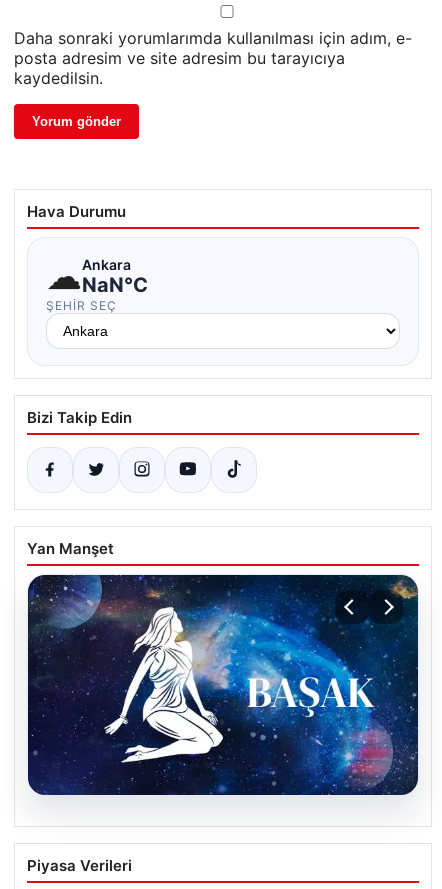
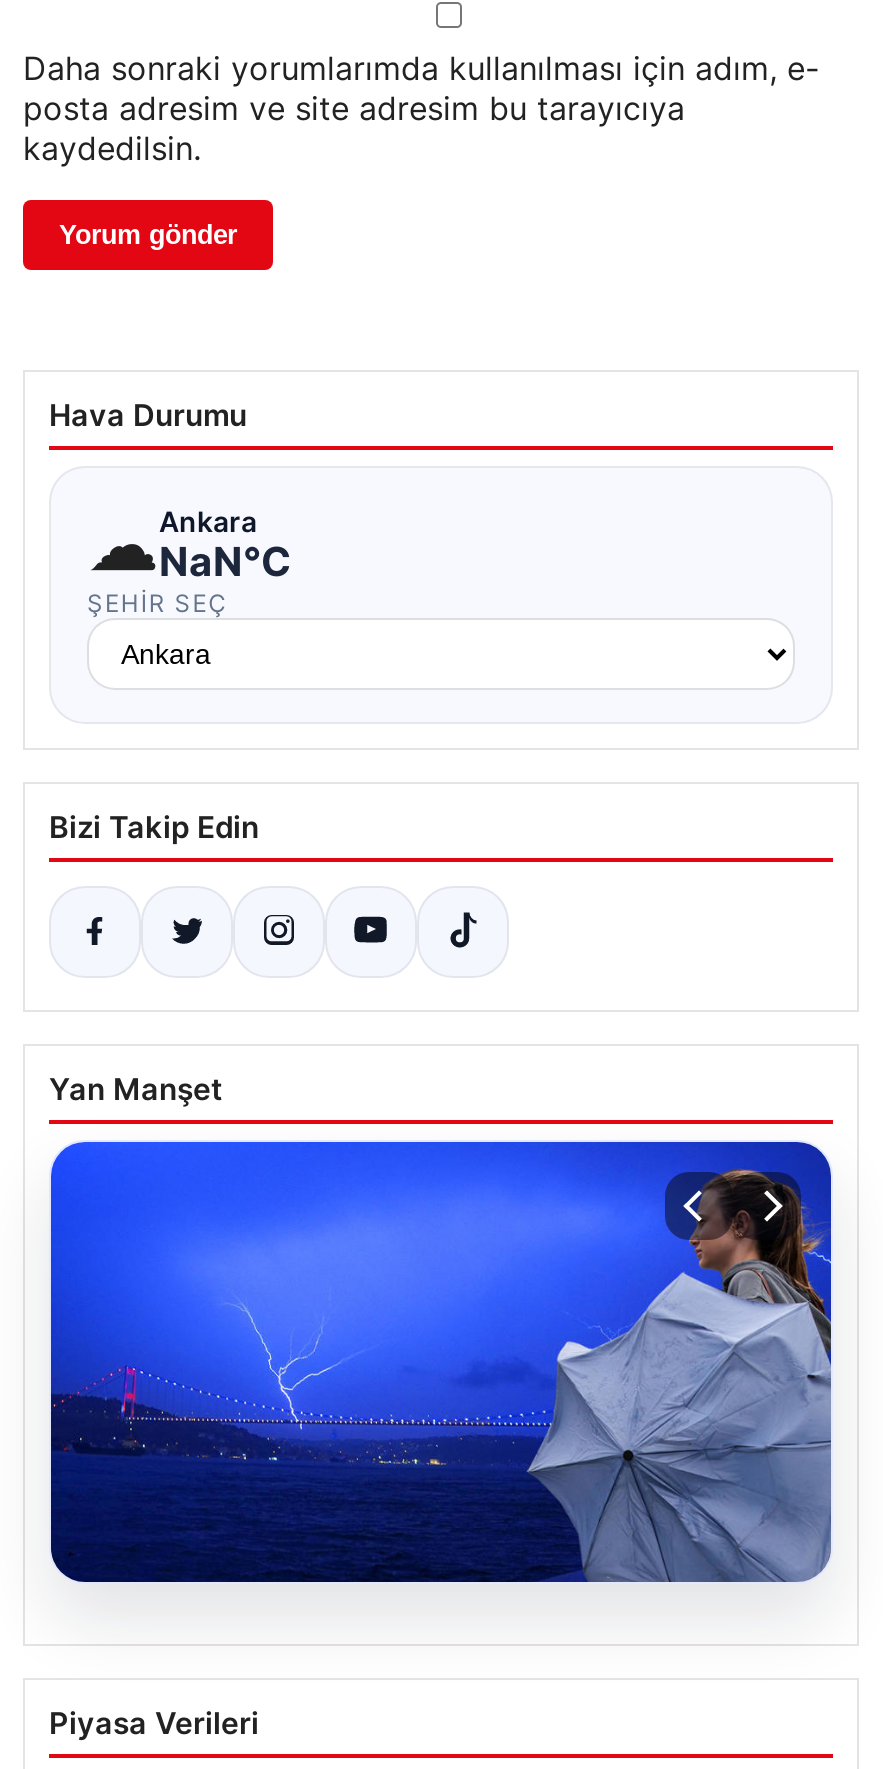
[27,574,419,795] [image] -> [49,1140,833,1582] [image]

